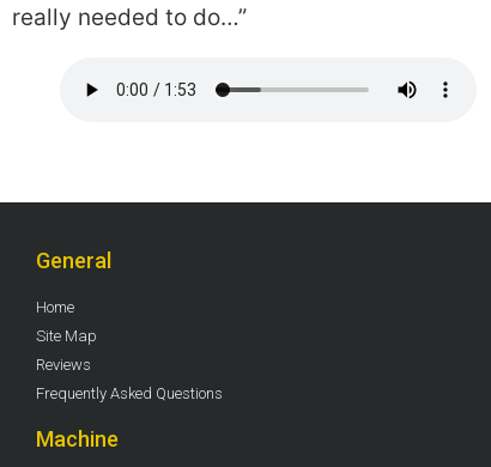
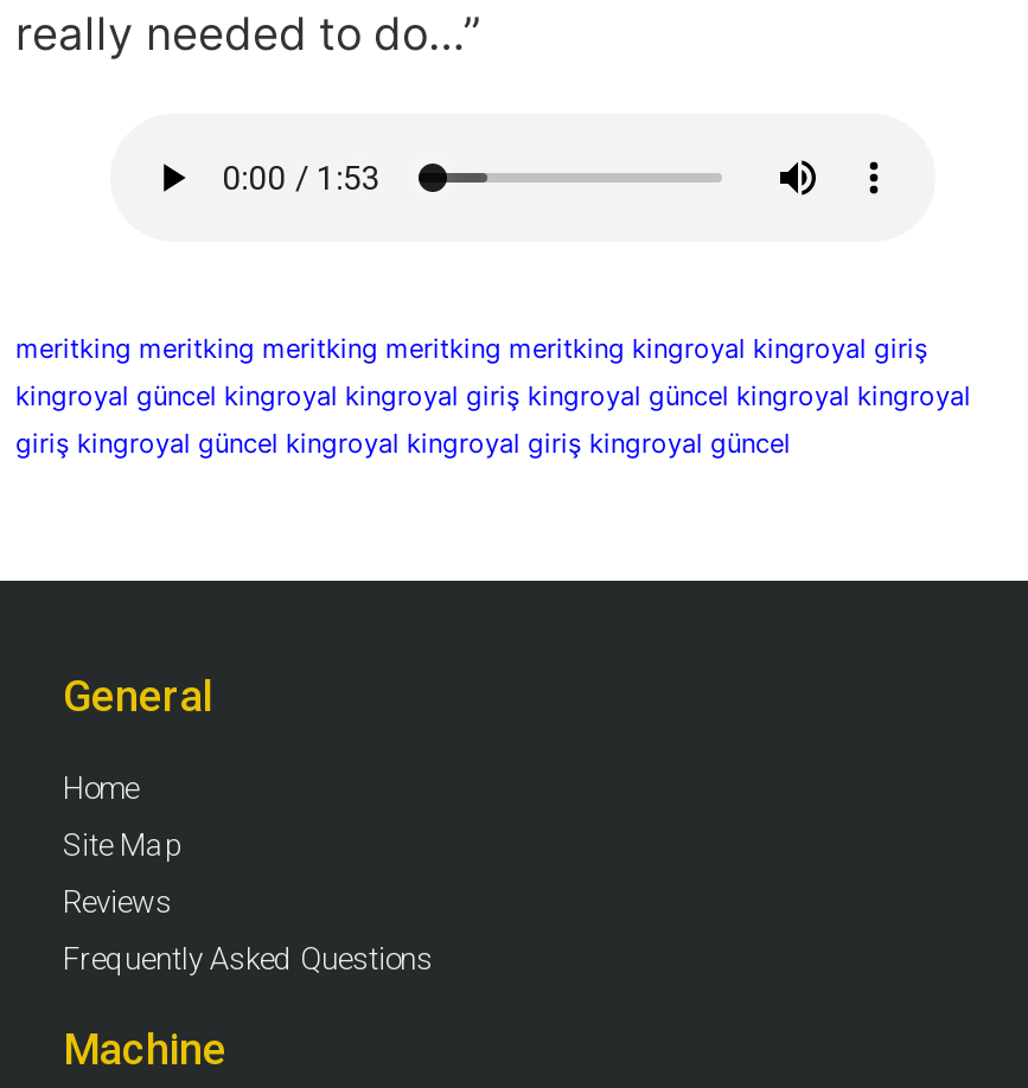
none -> [15,332,971,460] meritking meritking meritking meritking meritking kingroyal kingroyal giriş | kingroyal güncel kingroyal kingroyal giriş kingroyal güncel kingroyal kingroyal | giriş kingroyal güncel kingroyal kingroyal giriş kingroyal güncel

